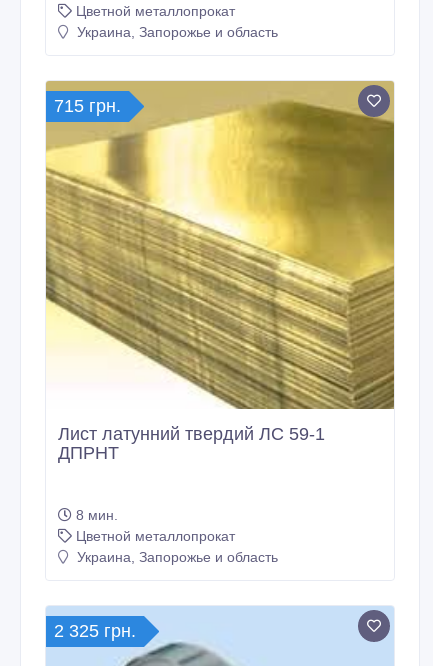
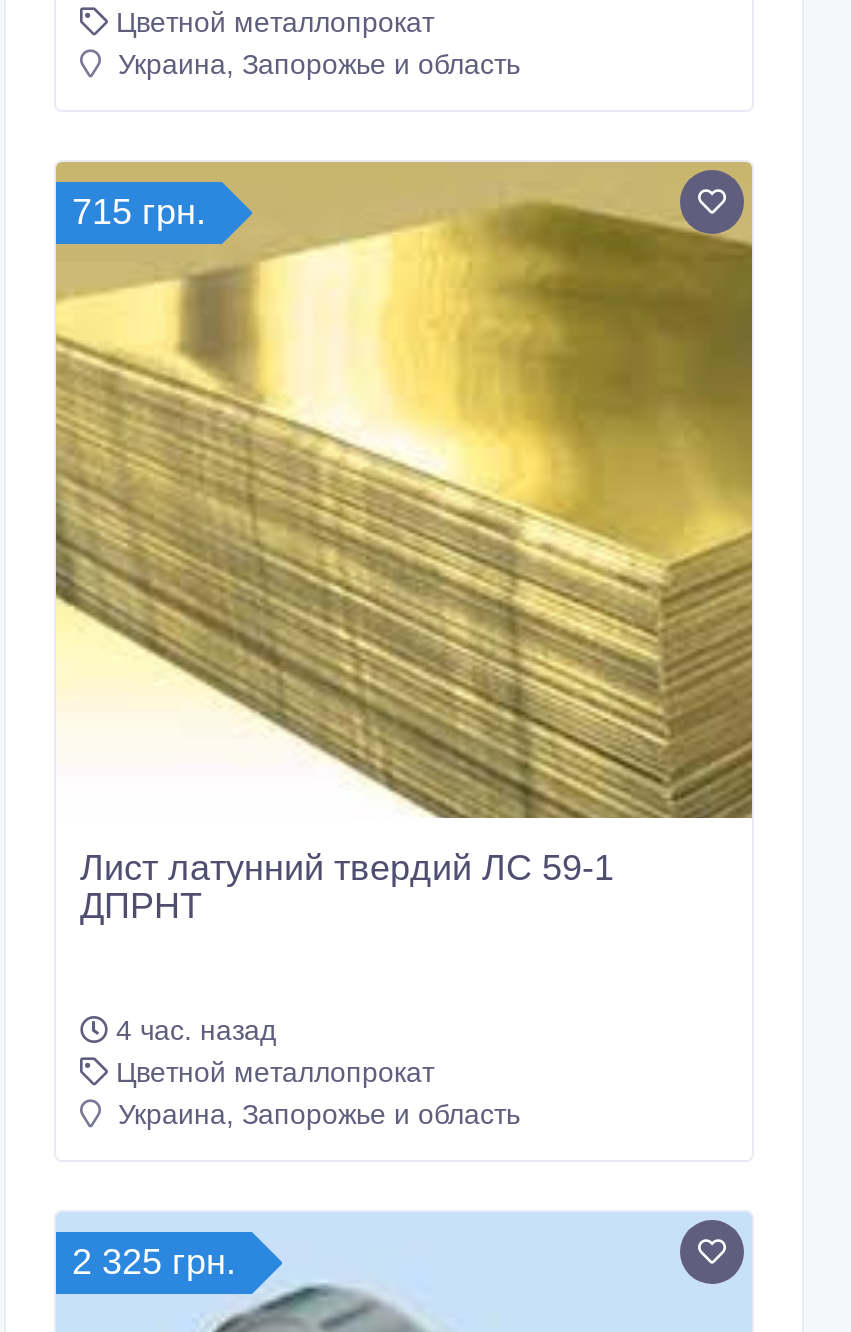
[76,507,118,523] 8 мин. -> [116,1014,276,1046] 4 час. назад

